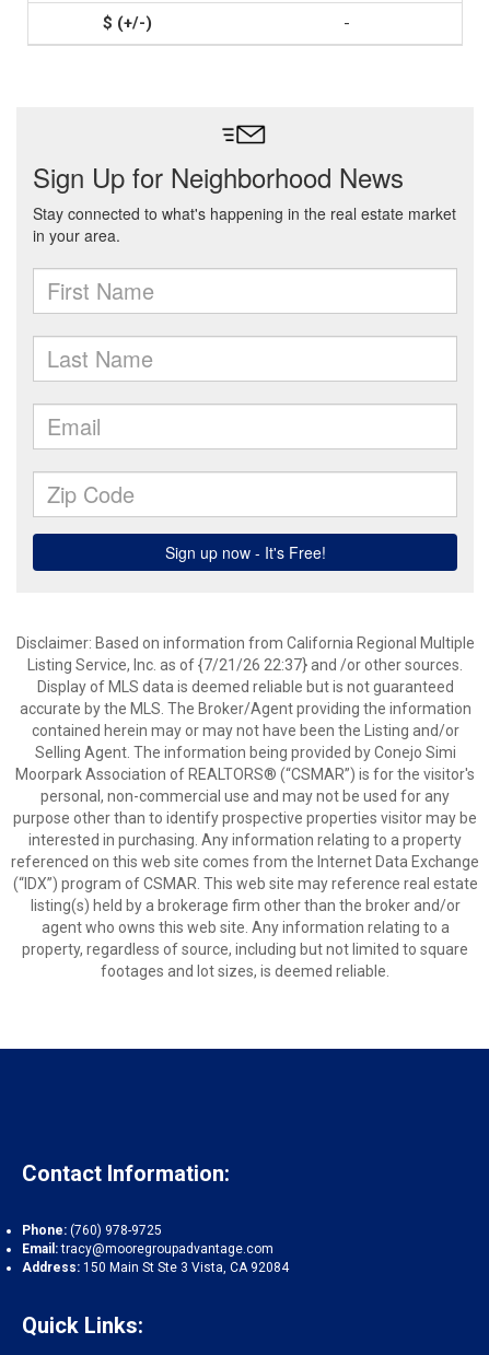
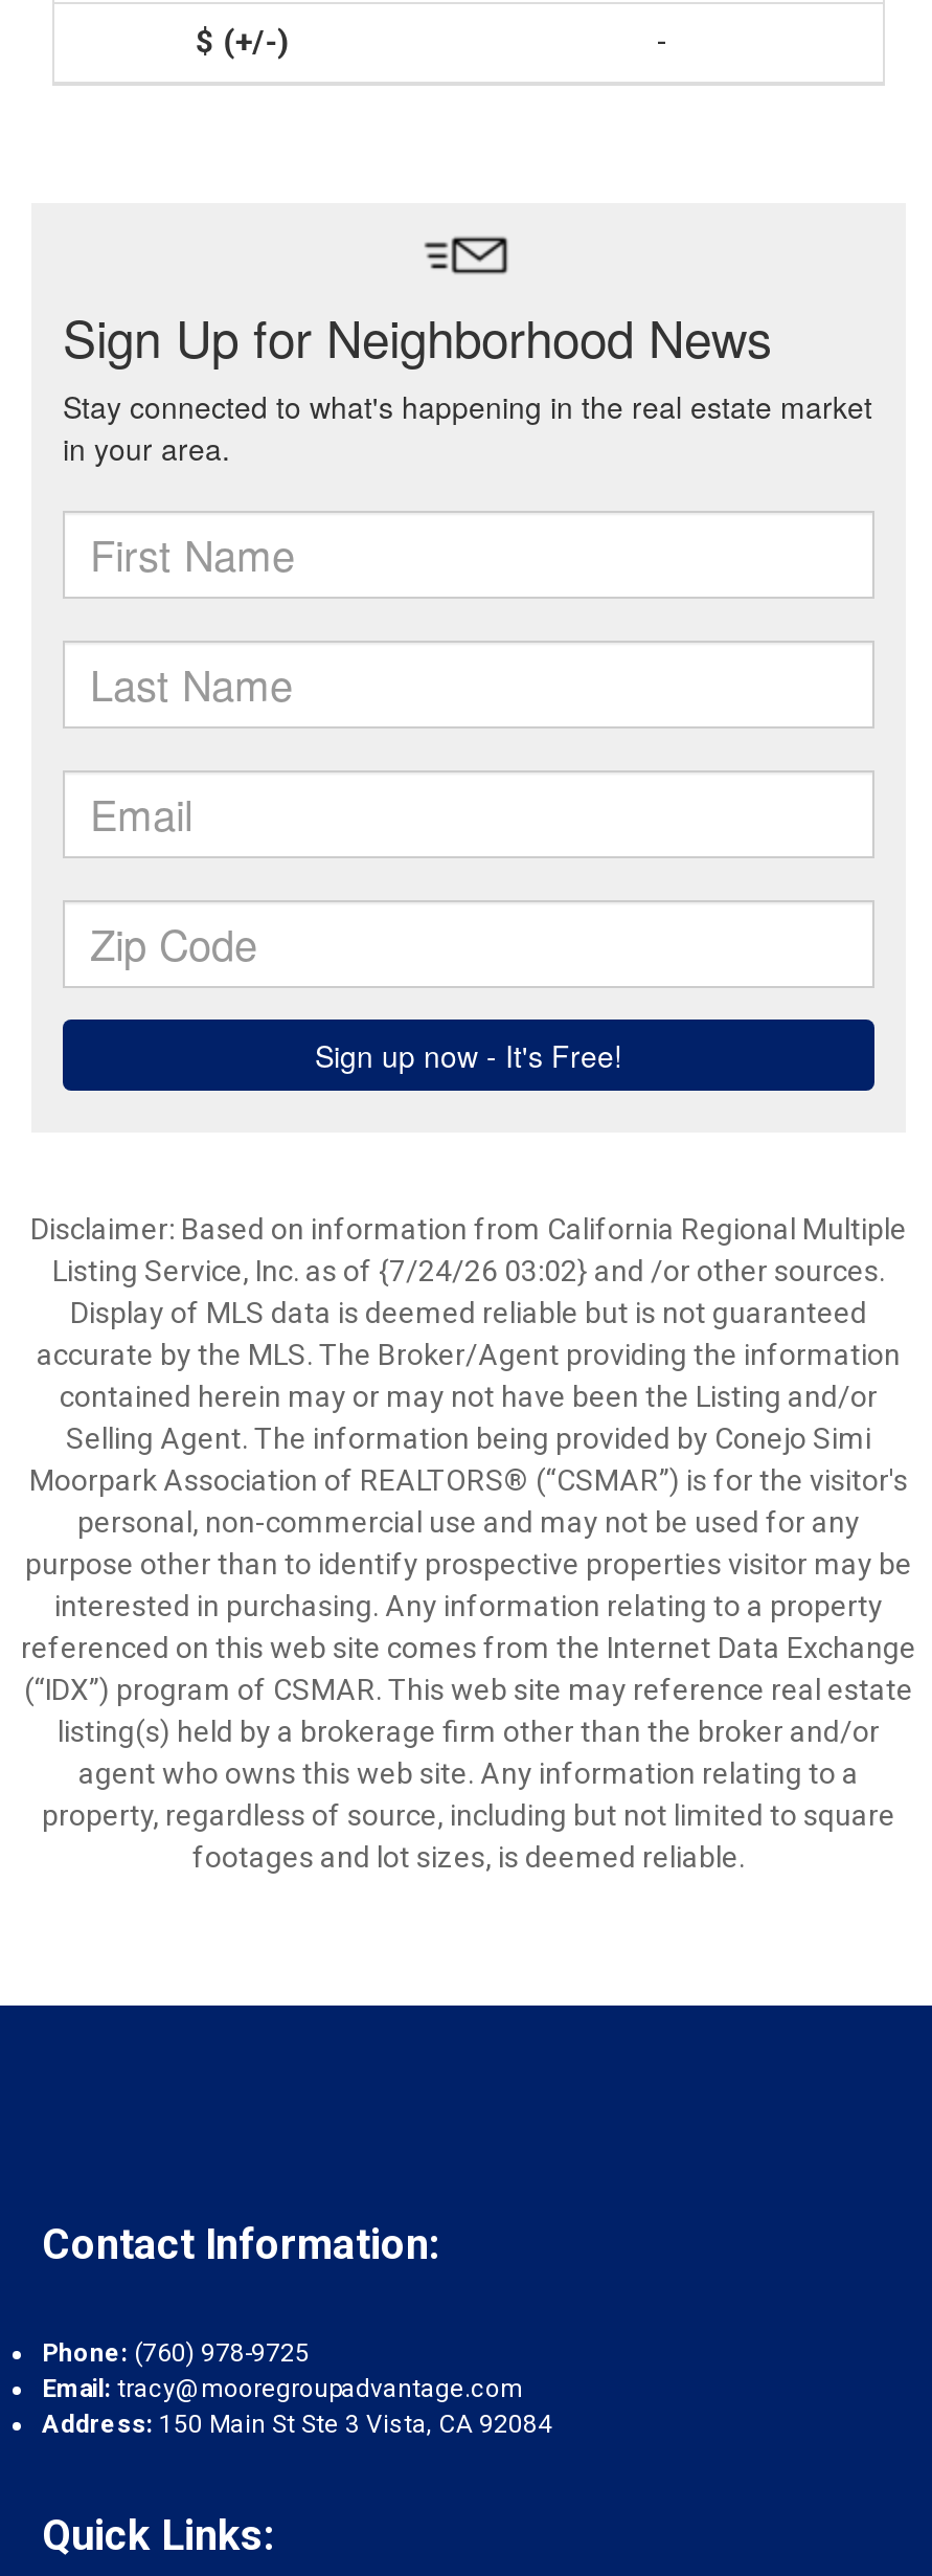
[27,656,463,674] Listing Service, Inc. as of {7/21/26 22:37} and /or other sources. -> [52,1254,885,1287] Listing Service, Inc. as of {7/24/26 03:02} and /or other sources.

